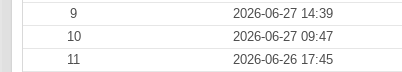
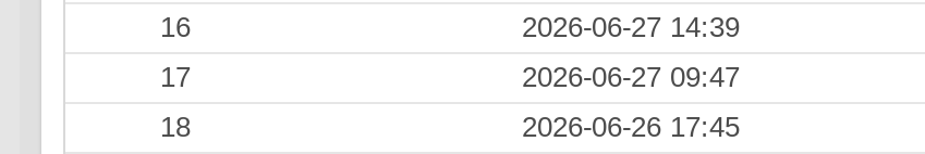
[70,6,77,21] 9 -> [160,11,191,43] 16
[66,29,80,44] 10 -> [160,61,191,93] 17
[67,52,80,67] 11 -> [160,111,191,143] 18

